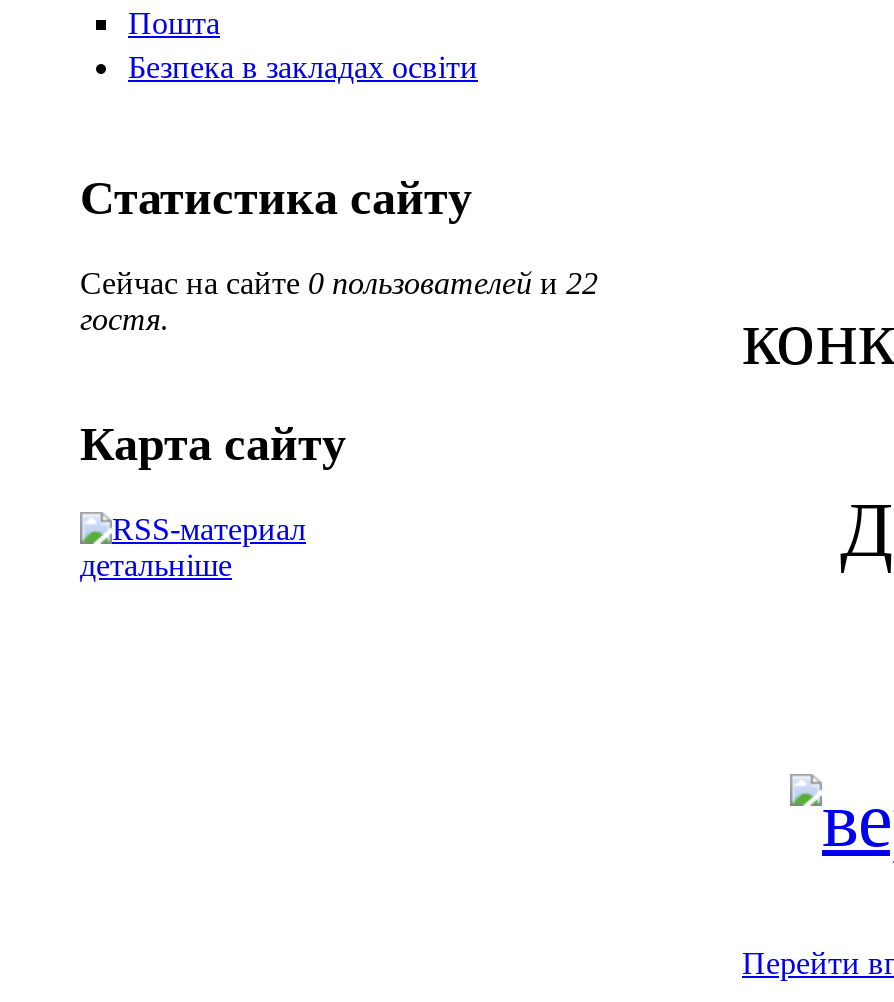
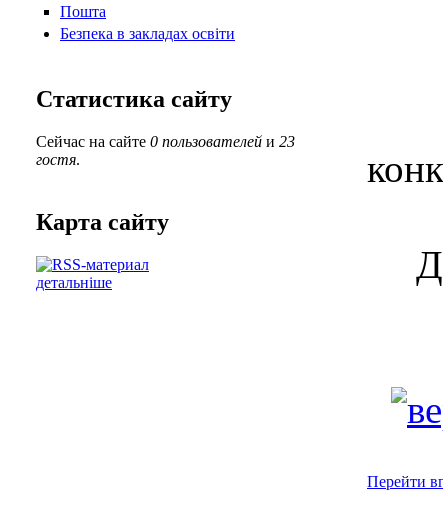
[80,267,598,301] Сейчас на сайте 0 пользователей и 22 -> [36,133,295,150] Сейчас на сайте 0 пользователей и 23

